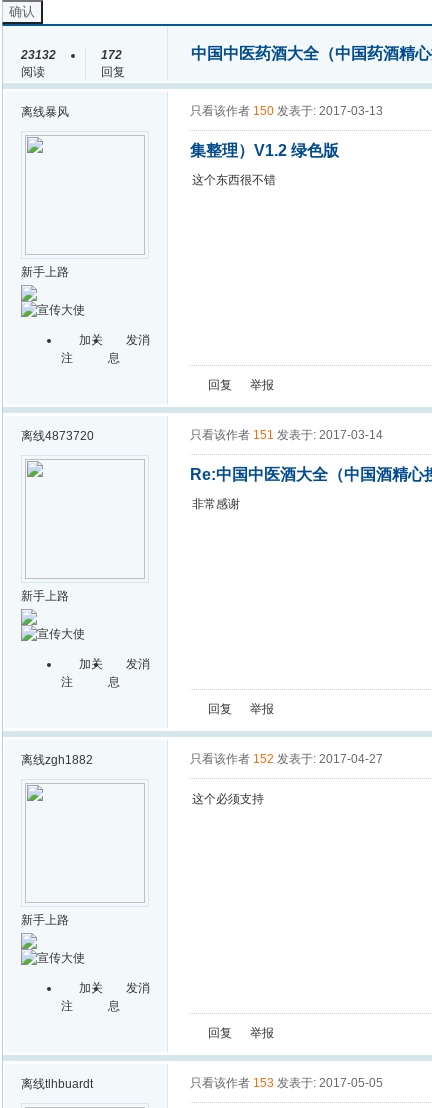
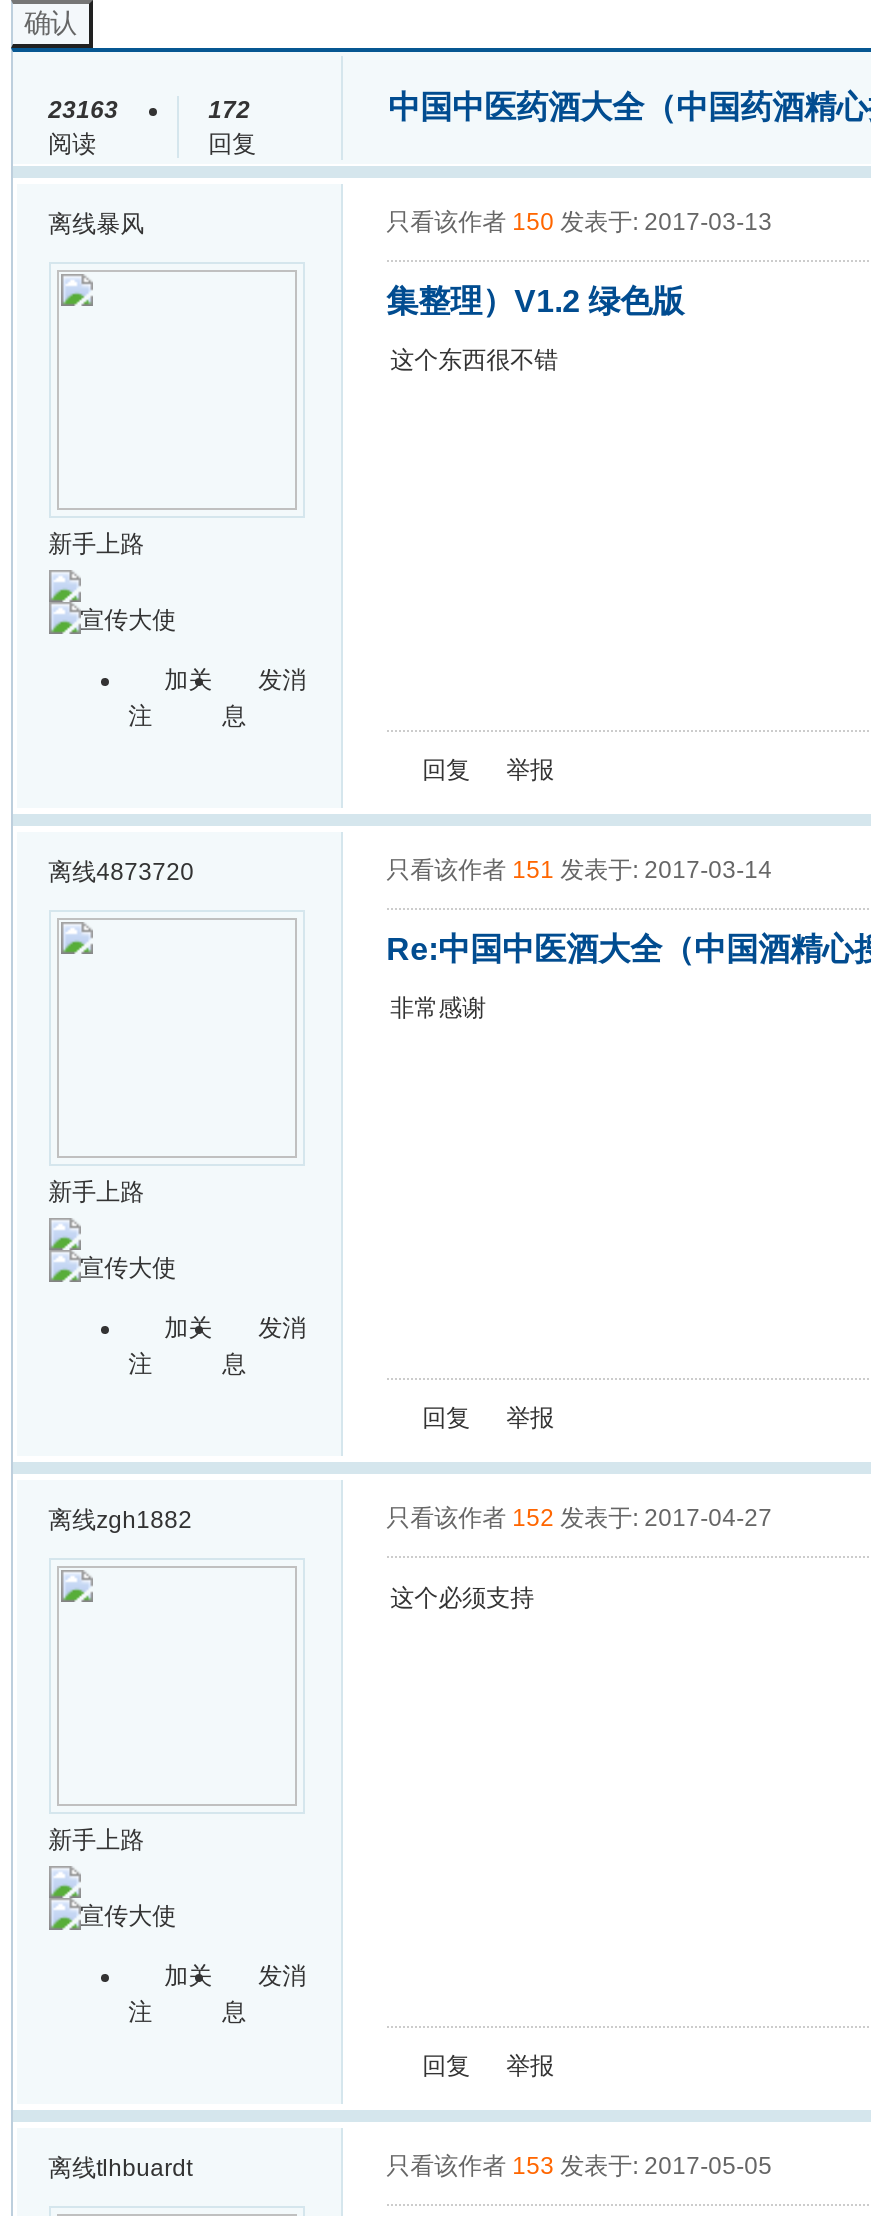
[21,48,56,62] 23132 -> [48,96,118,124] 23163

